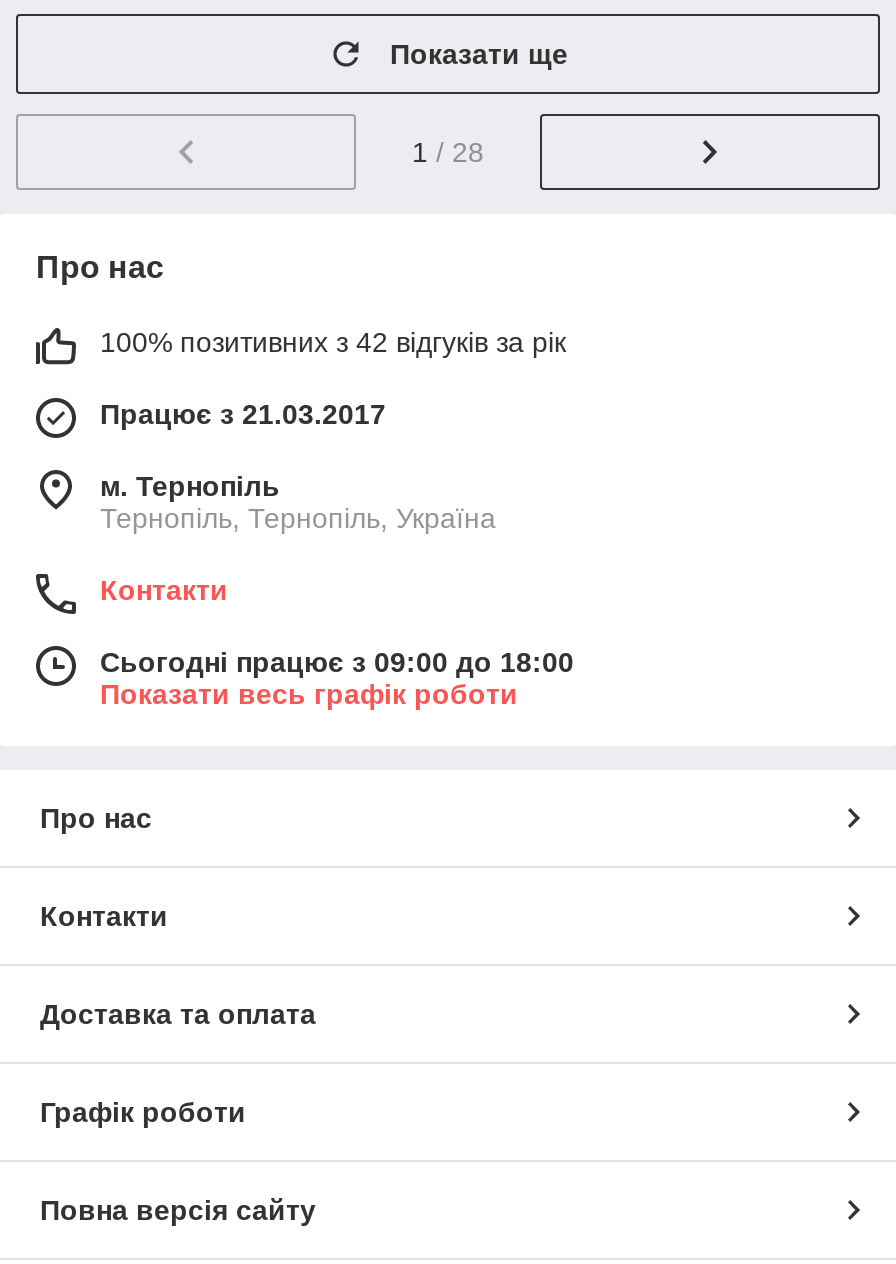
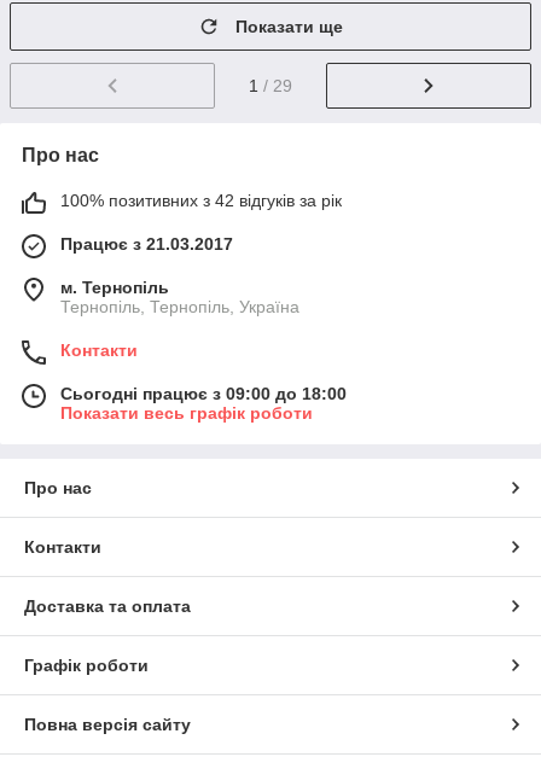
[412,136,484,168] 1 / 28 -> [249,76,292,96] 1 / 29

